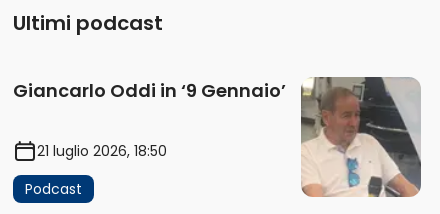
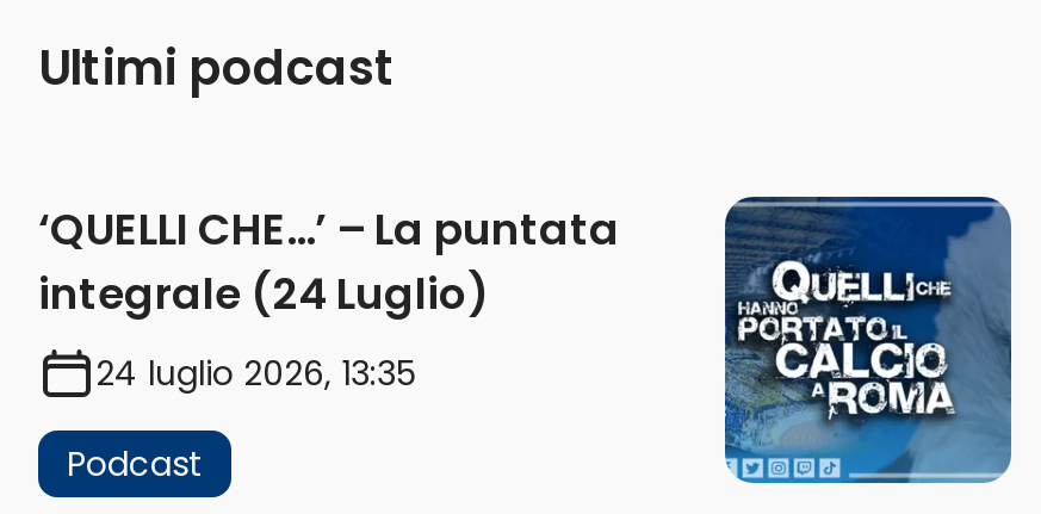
[13,78,286,103] Giancarlo Oddi in ‘9 Gennaio’ -> [38,199,620,323] ‘QUELLI CHE…’ – La puntata | integrale (24 Luglio)
[300,76,421,198] [image] -> [723,194,1011,485] [image]
[37,141,167,161] 21 luglio 2026, 18:50 -> [95,350,415,398] 24 luglio 2026, 13:35

